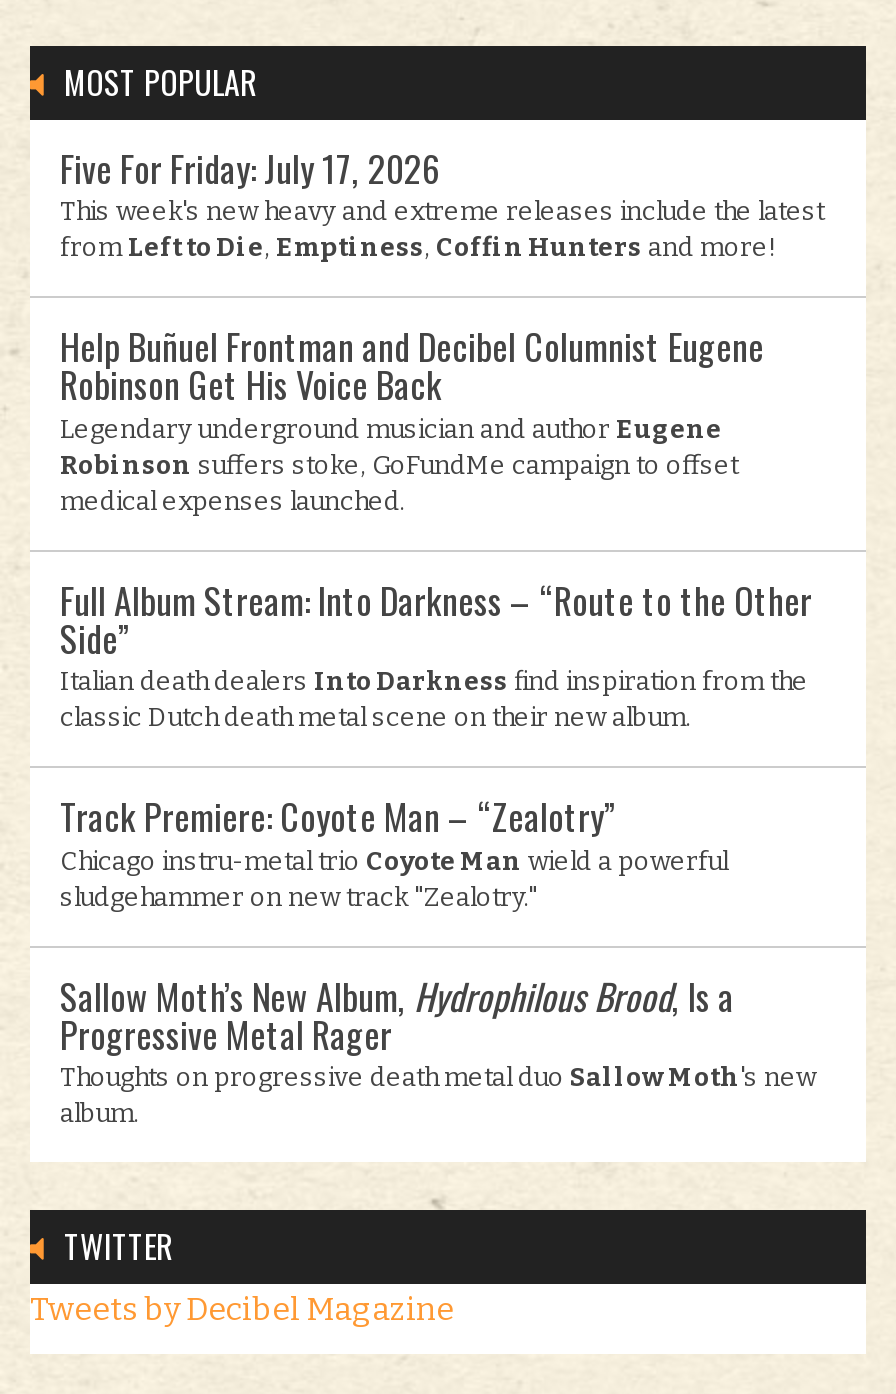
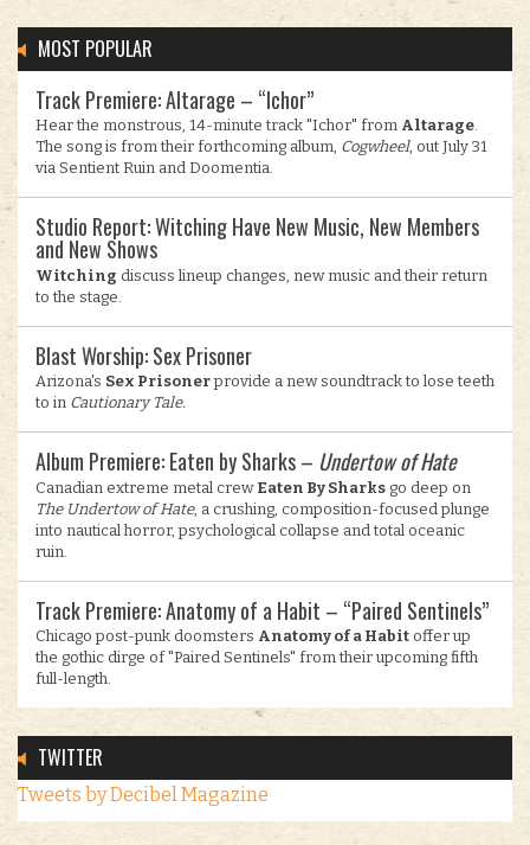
[60,141,824,262] Five For Friday: July 17, 2026 | This week's new heavy and extreme releases include the latest | from Left to Die, Emptiness, Coffin Hunters and more! -> [35,84,487,177] Track Premiere: Altarage – “Ichor” | Hear the monstrous, 14-minute track "Ichor" from Altarage. | The song is from their forthcoming album, Cogwheel, out July 31 | via Sentient Ruin and Doomentia.
[60,320,764,515] Help Buñuel Frontman and Decibel Columnist Eugene | Robinson Get His Voice Back | Legendary underground musician and author Eugene | Robinson suffers stoke, GoFundMe campaign to offset | medical expenses launched. -> [35,211,487,305] Studio Report: Witching Have New Music, New Members | and New Shows | Witching discuss lineup changes, new music and their return | to the stage.
[60,573,812,733] Full Album Stream: Into Darkness – “Route to the Other | Side” | Italian death dealers Into Darkness find inspiration from the | classic Dutch death metal scene on their new album. -> [35,340,495,412] Blast Worship: Sex Prisoner | Arizona's Sex Prisoner provide a new soundtrack to lose teeth | to in Cautionary Tale.
[60,790,728,912] Track Premiere: Coyote Man – “Zealotry” | Chicago instru-metal trio Coyote Man wield a powerful | sludgehammer on new track "Zealotry." -> [35,446,490,560] Album Premiere: Eaten by Sharks – Undertow of Hate | Canadian extreme metal crew Eaten By Sharks go deep on | The Undertow of Hate, a crushing, composition-focused plunge | into nautical horror, psychological collapse and total oceanic | ruin.
[60,970,816,1129] Sallow Moth’s New Album, Hydrophilous Brood, Is a | Progressive Metal Rager | Thoughts on progressive death metal duo Sallow Moth's new | album. -> [35,595,489,688] Track Premiere: Anatomy of a Habit – “Paired Sentinels” | Chicago post-punk doomsters Anatomy of a Habit offer up | the gothic dirge of "Paired Sentinels" from their upcoming fifth | full-length.

